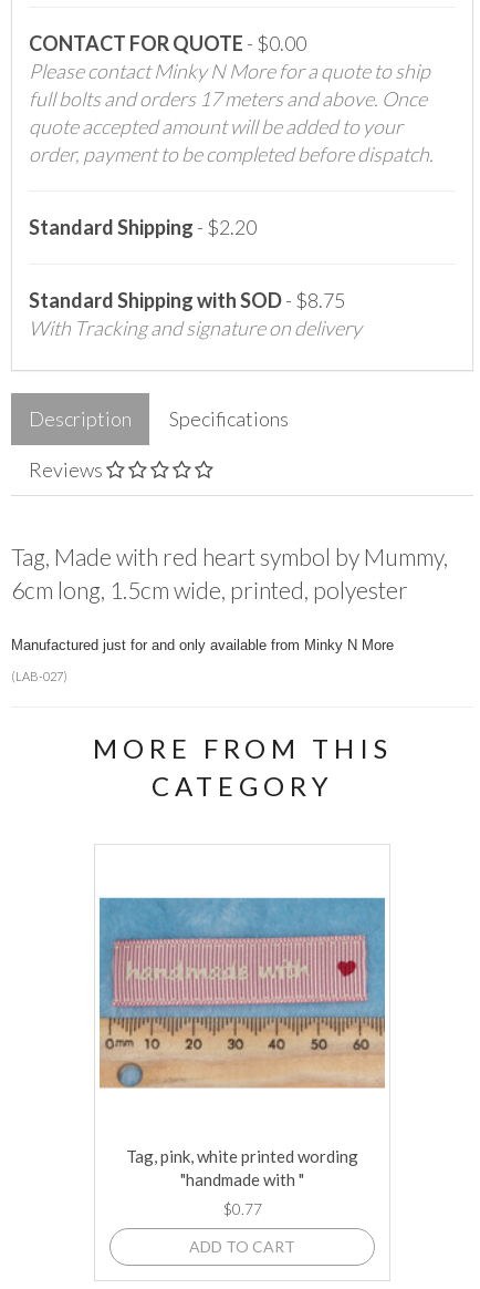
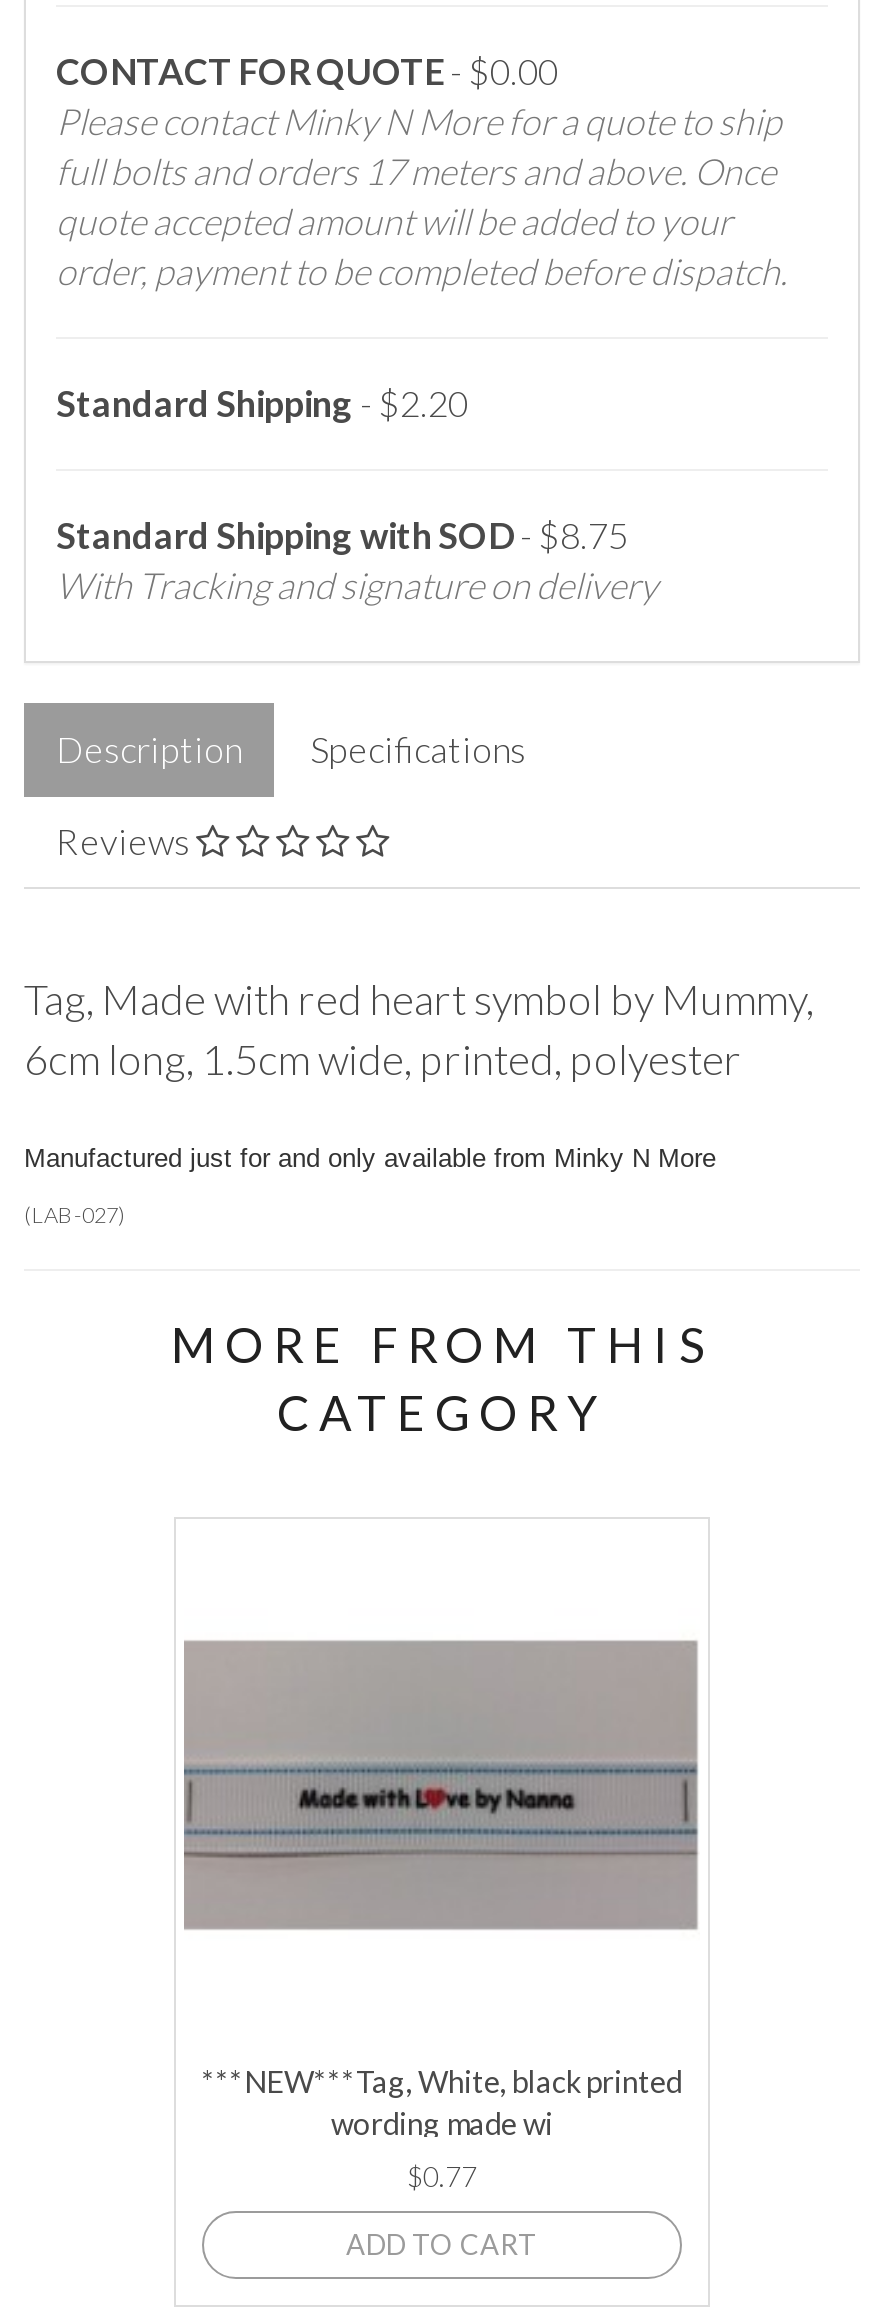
[98,896,386,1090] [image] -> [182,1613,700,1959] [image]
[126,1146,358,1190] Tag, pink, white printed wording | "handmade with " -> [202,2063,682,2141] ***NEW***Tag, White, black printed | wording made wi

